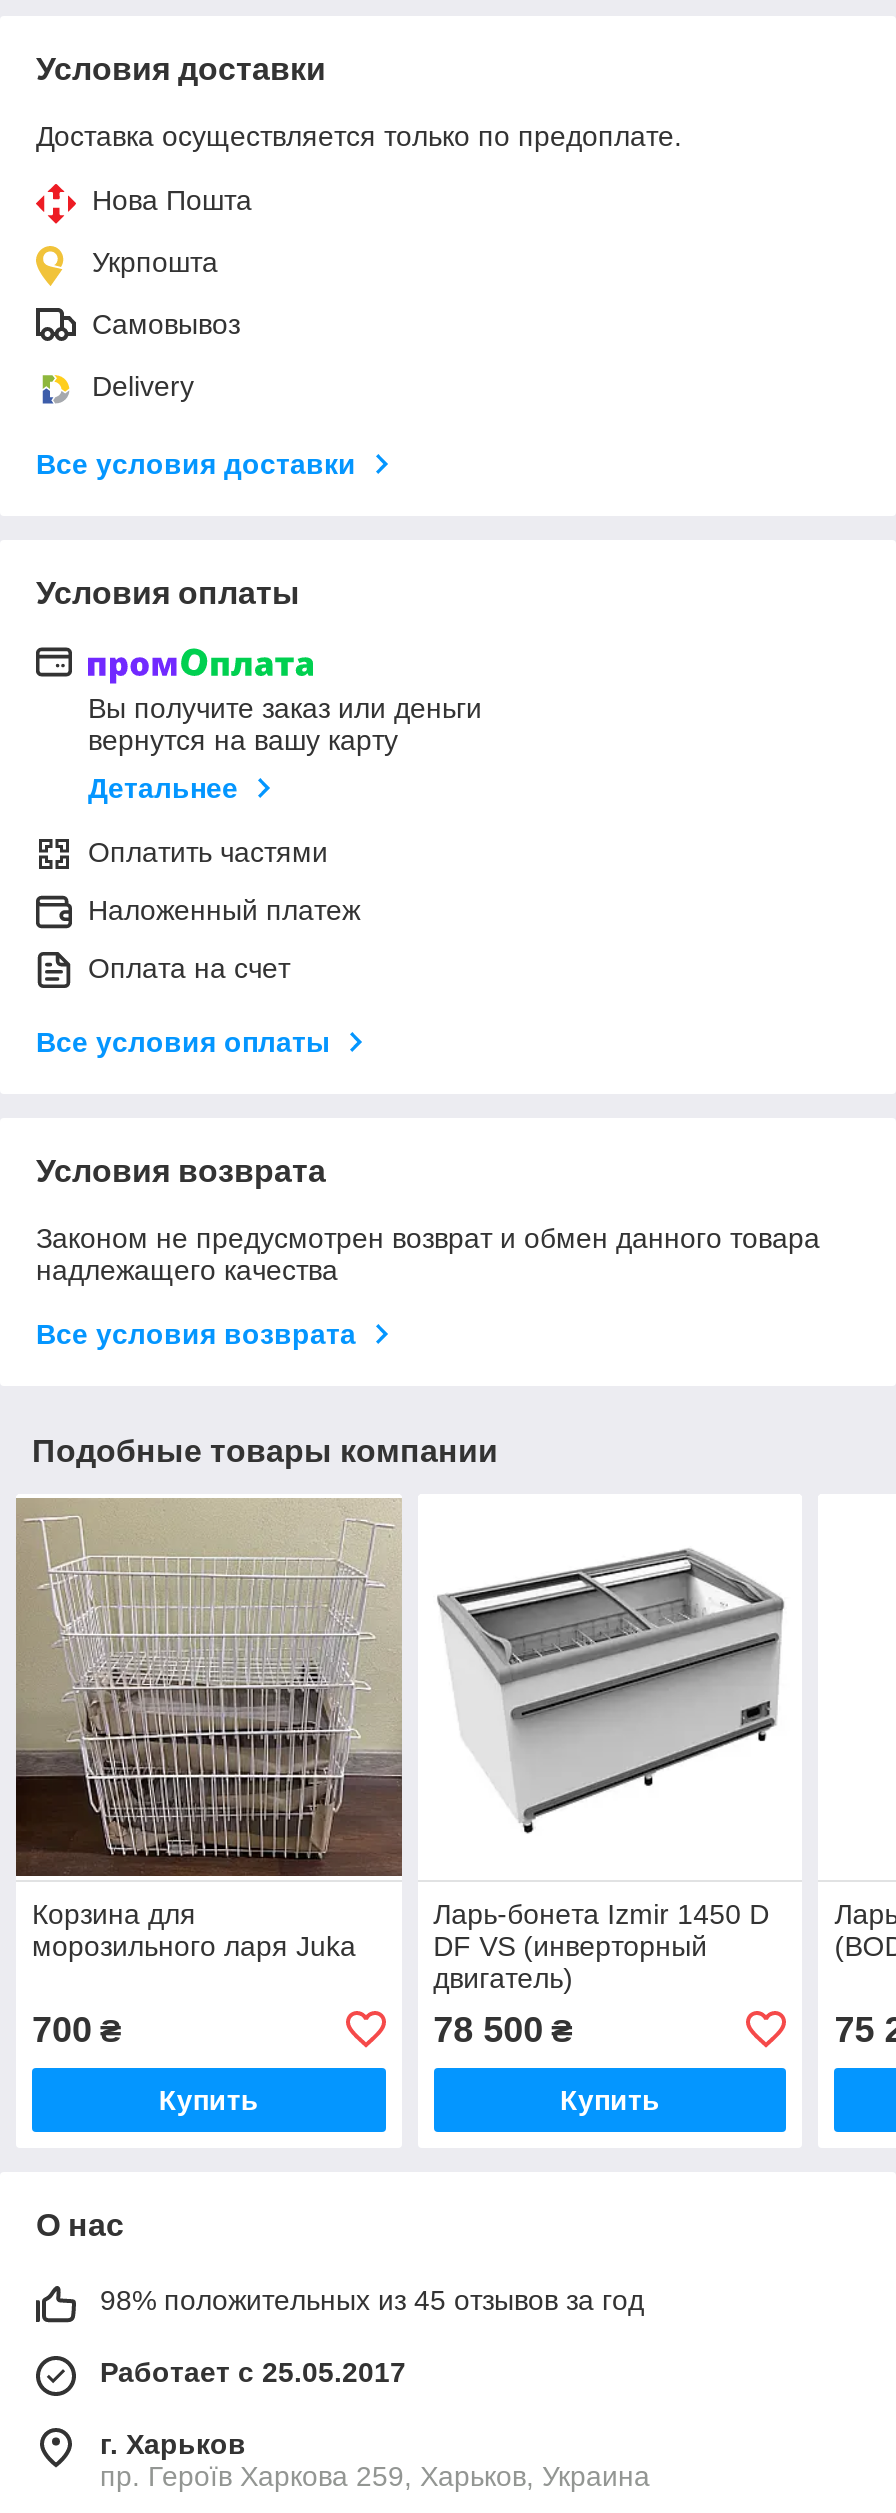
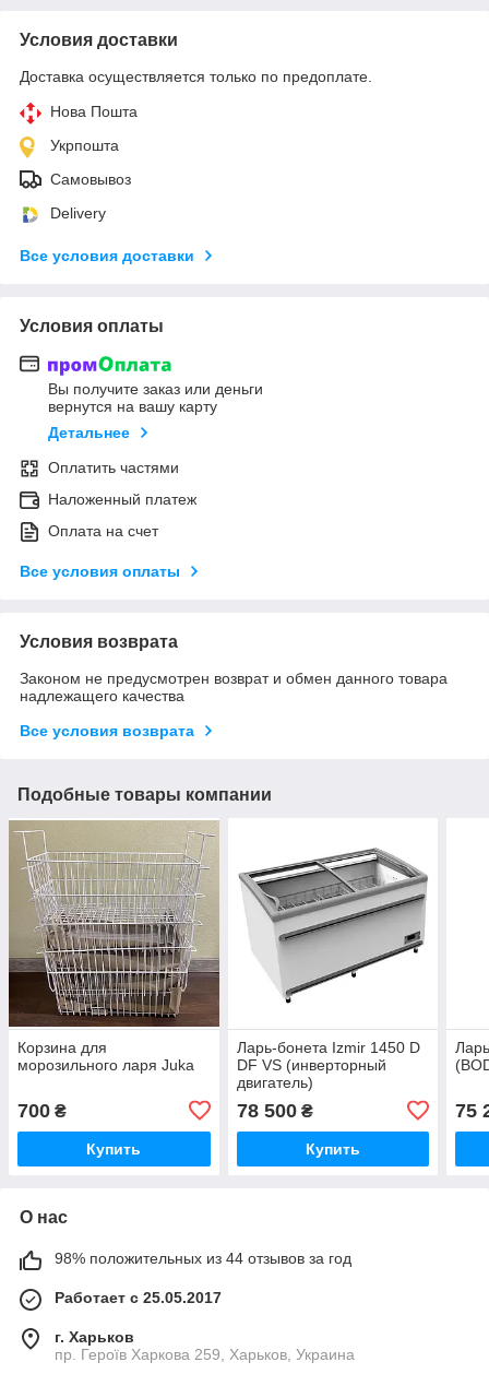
[100,2284,644,2316] 98% положительных из 45 отзывов за год -> [55,1249,351,1267] 98% положительных из 44 отзывов за год

